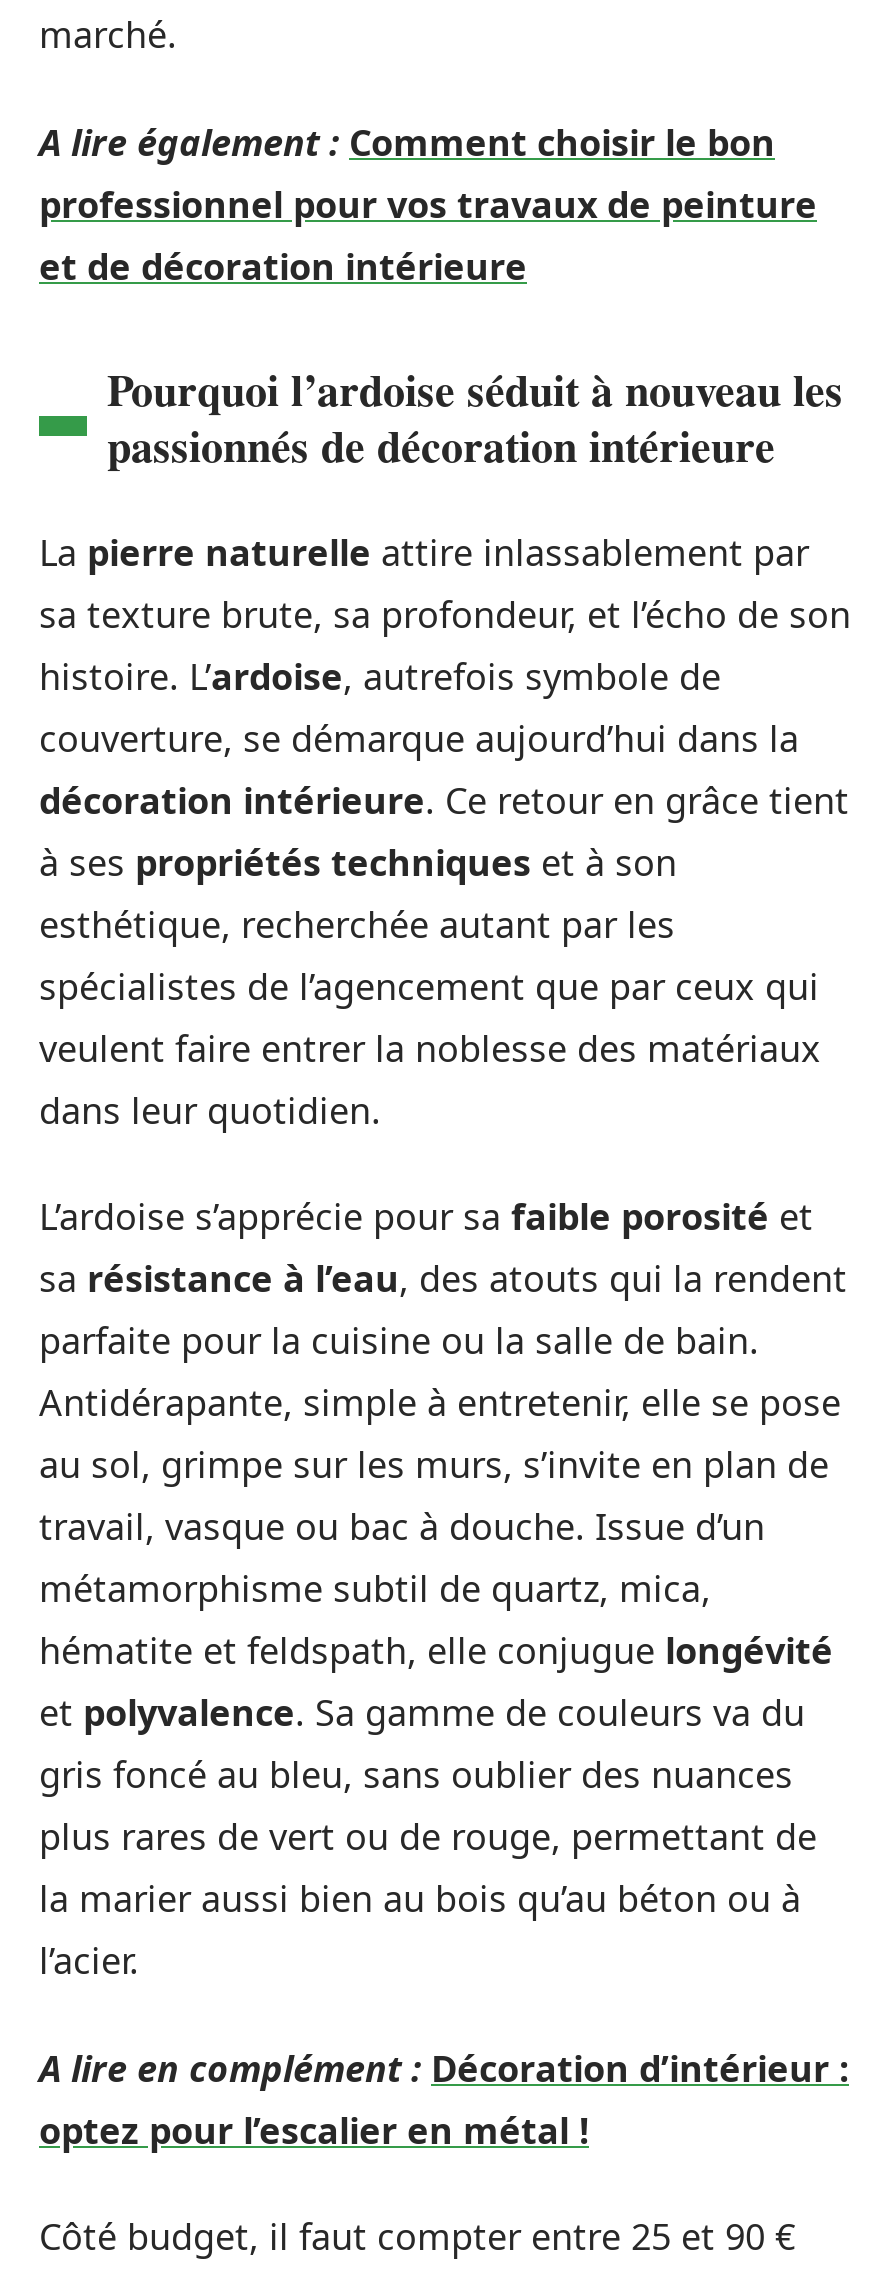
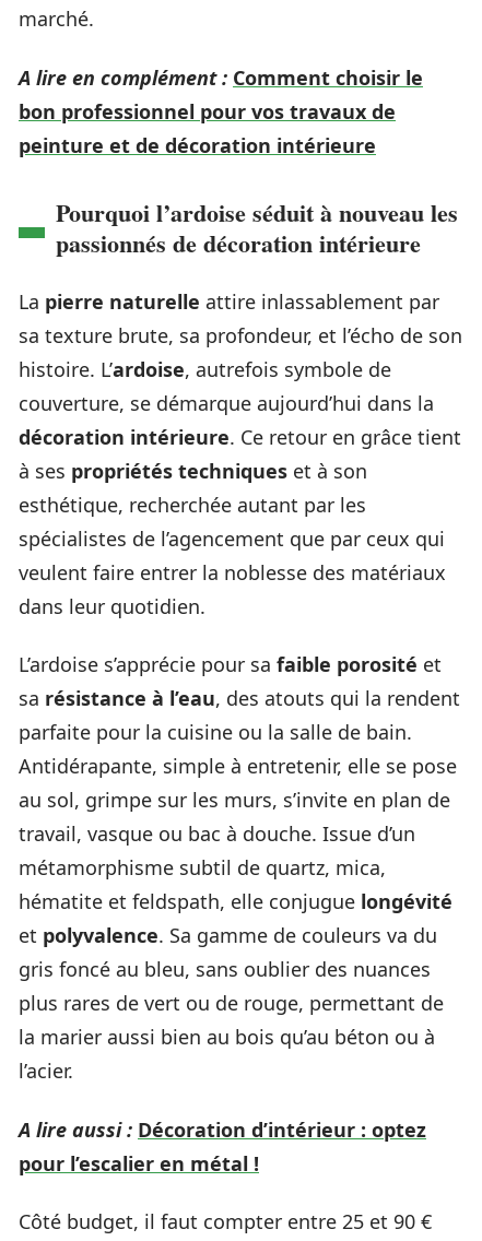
[39,117,817,289] A lire également : Comment choisir le bon | professionnel pour vos travaux de peinture | et de décoration intérieure -> [19,64,423,158] A lire en complément : Comment choisir le | bon professionnel pour vos travaux de | peinture et de décoration intérieure
[39,2043,849,2153] A lire en complément : Décoration d’intérieur : | optez pour l’escalier en métal ! -> [19,1116,426,1176] A lire aussi : Décoration d’intérieur : optez | pour l’escalier en métal !

